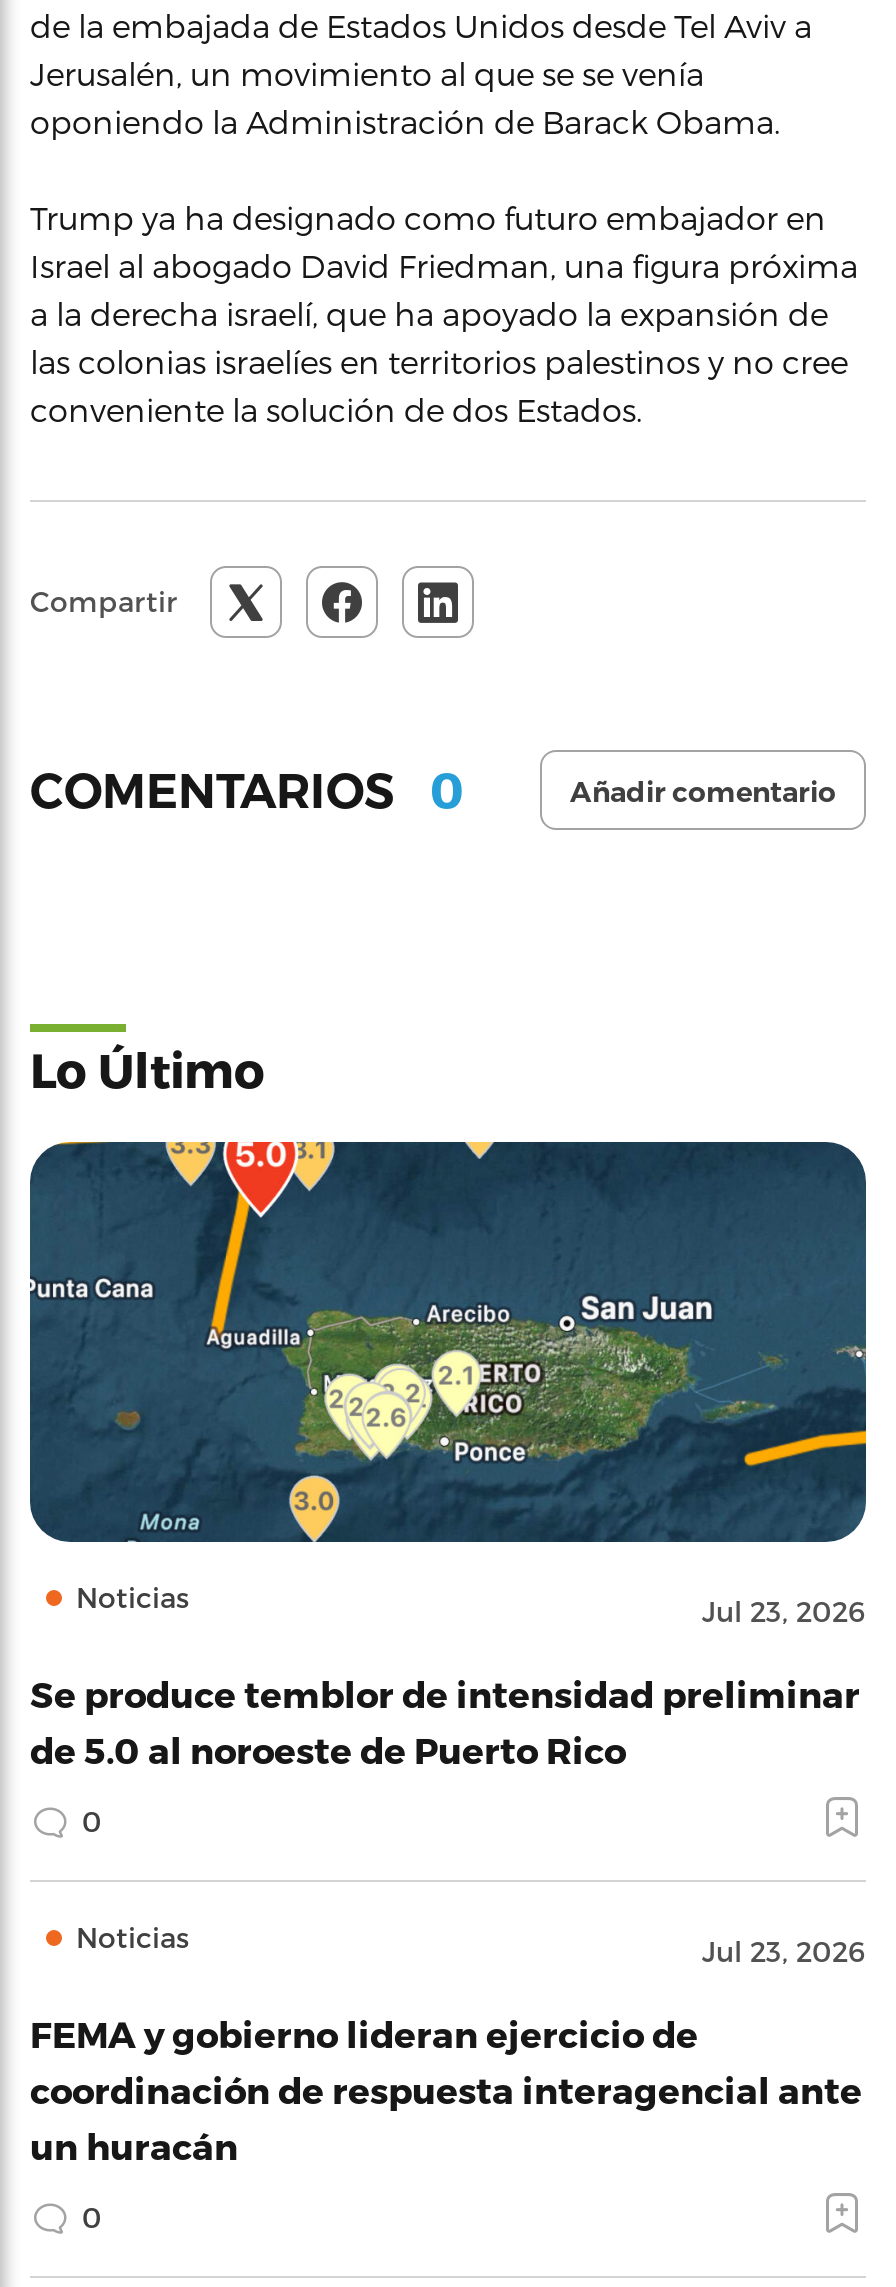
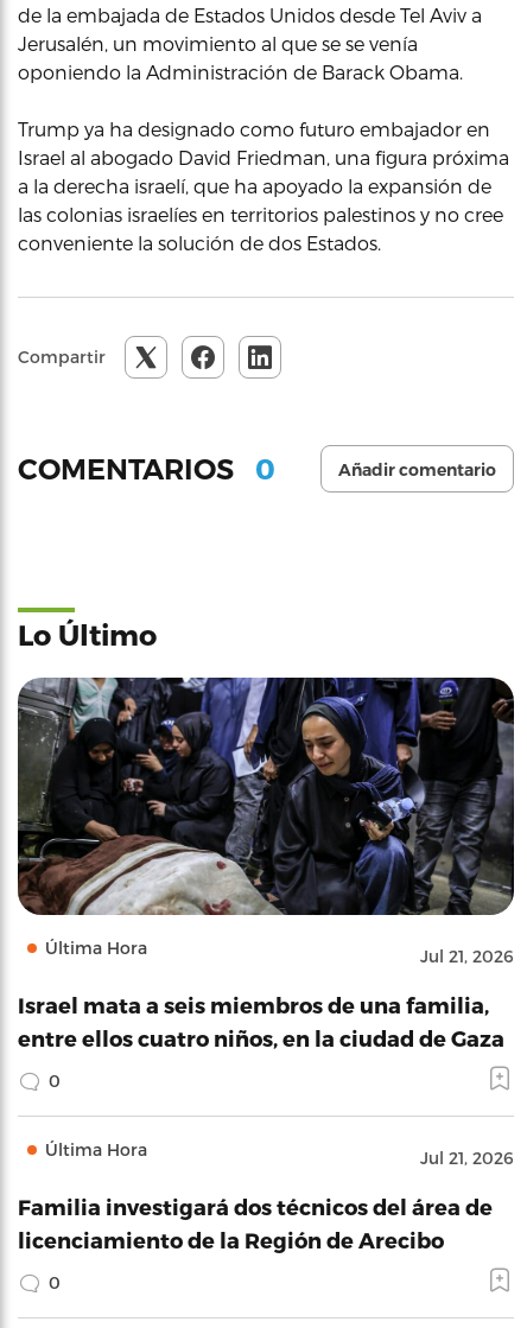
[28,1140,868,1628] [image] | Noticias | Jul 23, 2026 -> [18,676,515,966] [image] | Última Hora | Jul 21, 2026
[30,1672,860,1770] Se produce temblor de intensidad preliminar | de 5.0 al noroeste de Puerto Rico -> [18,992,504,1050] Israel mata a seis miembros de una familia, | entre ellos cuatro niños, en la ciudad de Gaza
[76,1920,866,1968] Noticias | Jul 23, 2026 -> [45,1139,514,1168] Última Hora | Jul 21, 2026
[30,2012,862,2166] FEMA y gobierno lideran ejercicio de | coordinación de respuesta interagencial ante | un huracán -> [18,1194,493,1252] Familia investigará dos técnicos del área de | licenciamiento de la Región de Arecibo

